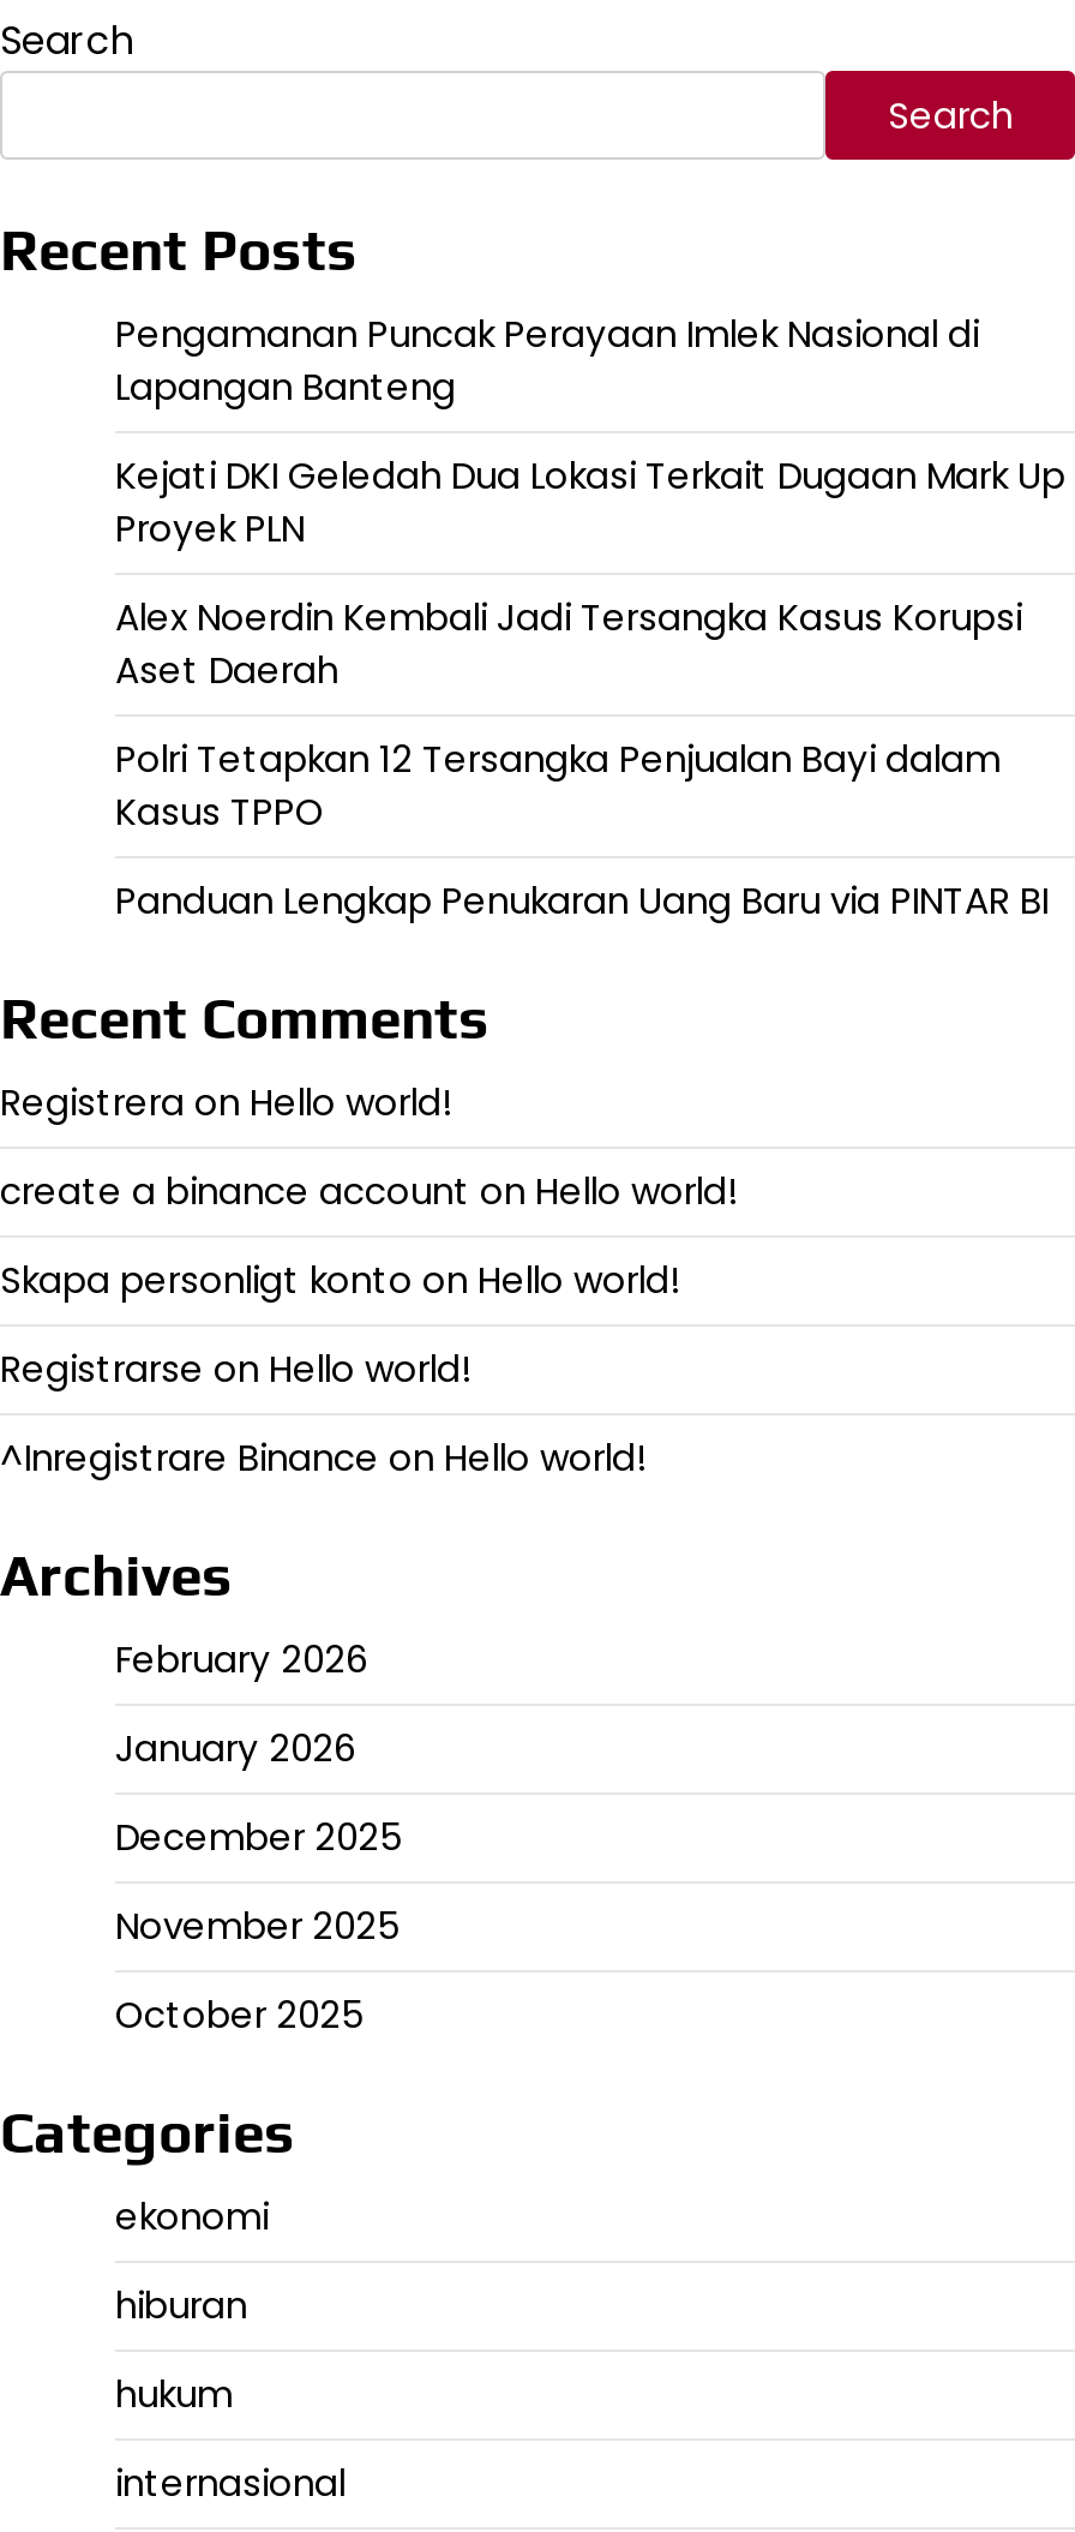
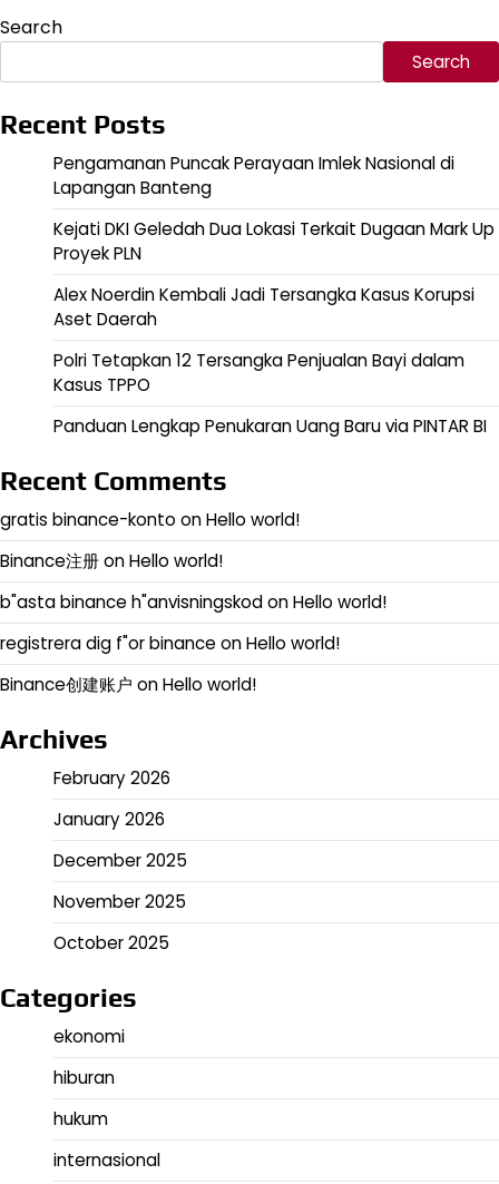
[0,1076,451,1126] Registrera on Hello world! -> [0,507,300,531] gratis binance-konto on Hello world!
[0,1165,737,1215] create a binance account on Hello world! -> [0,549,223,572] Binance注册on Hello world!
[0,1253,679,1304] Skapa personligt konto on Hello world! -> [0,590,387,613] b"asta binance h"anvisningskod on Hello world!
[0,1342,470,1393] Registrarse on Hello world! -> [0,631,340,654] registrera dig f"or binance on Hello world!
[0,1431,645,1482] ^Inregistrare Binance on Hello world! -> [0,672,256,696] Binance创建账户on Hello world!

